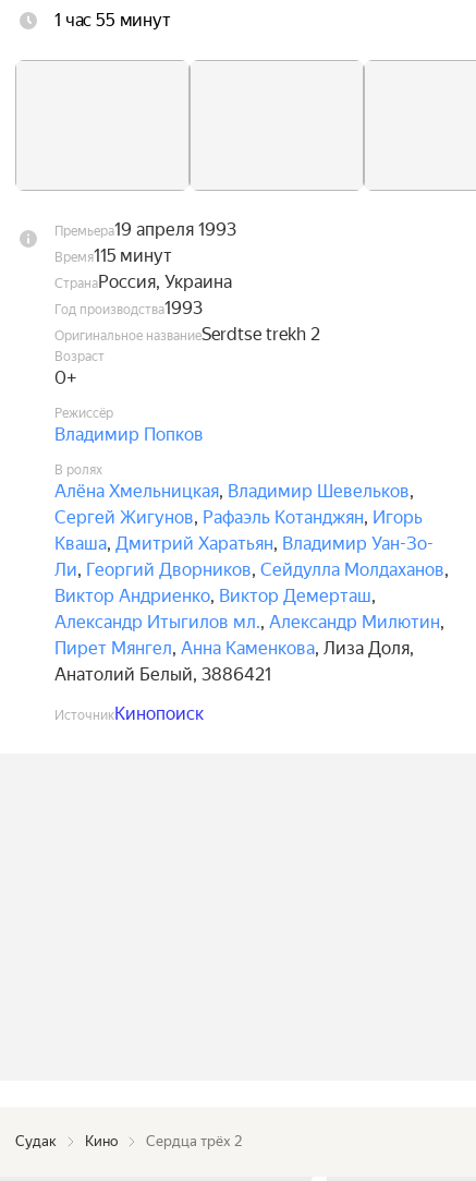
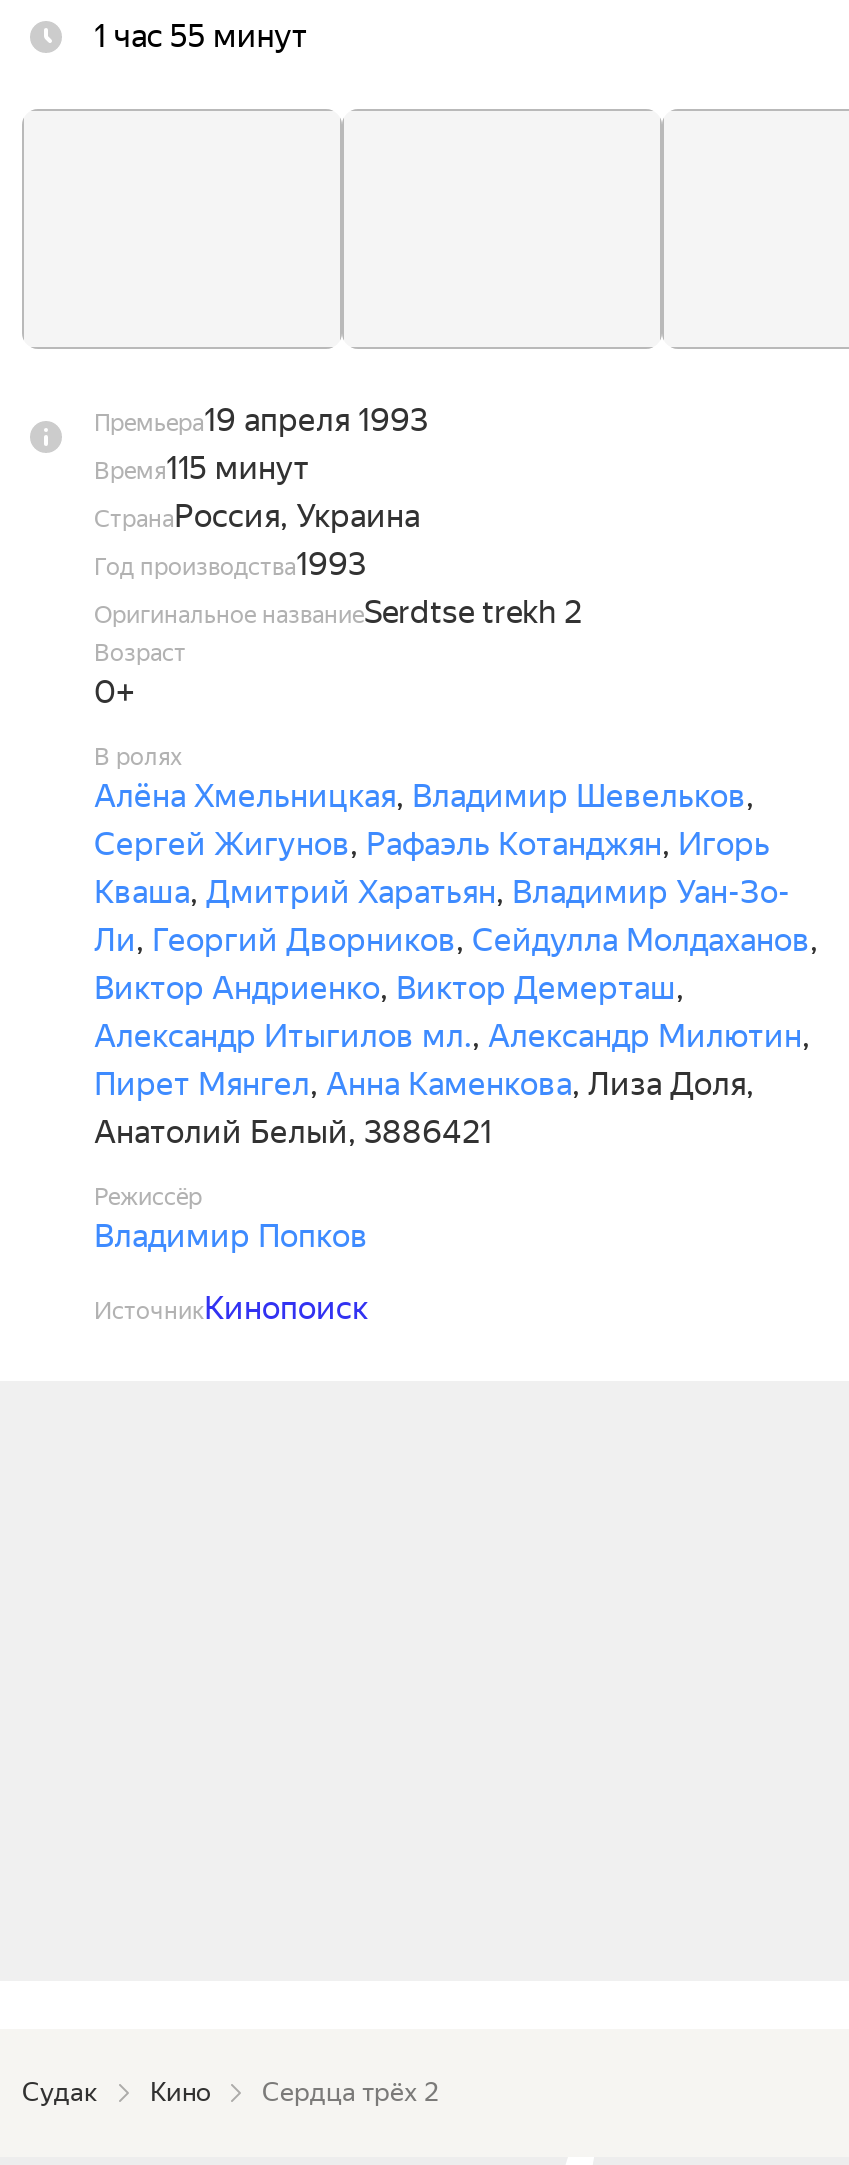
moved [54,406,204,445] -> [94,1183,368,1255]: Режиссёр | Владимир Попков
moved [54,462,449,685] -> [94,743,818,1151]: В ролях | Алёна Хмельницкая, Владимир Шевельков, | Сергей Жигунов, Рафаэль Котанджян, Игорь | ... | Пирет Мянгел, Анна Каменкова, Лиза Доля, | Анатолий Белый, 3886421

